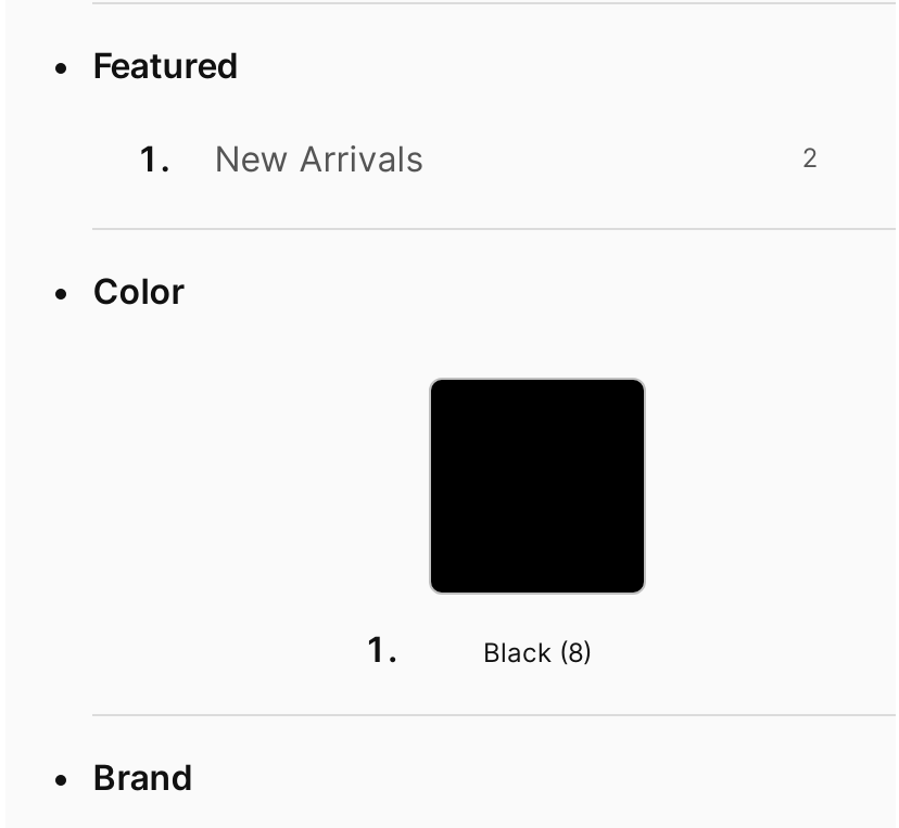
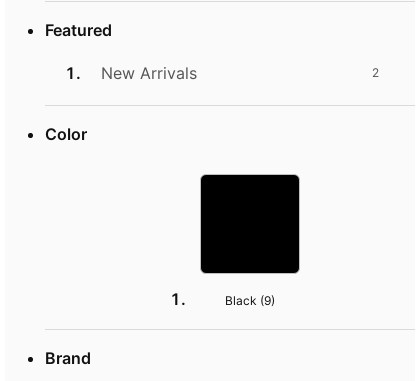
[483,636,592,669] Black (8) -> [225,293,275,308] Black (9)

